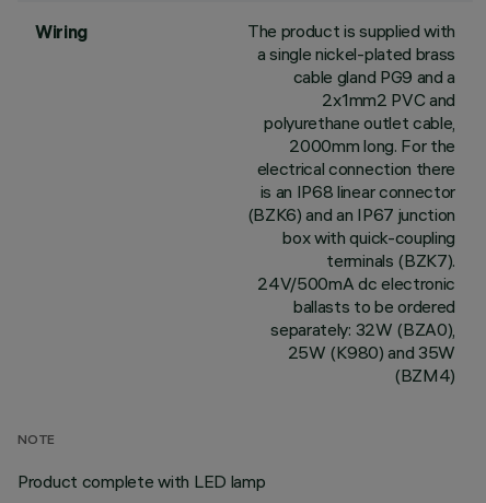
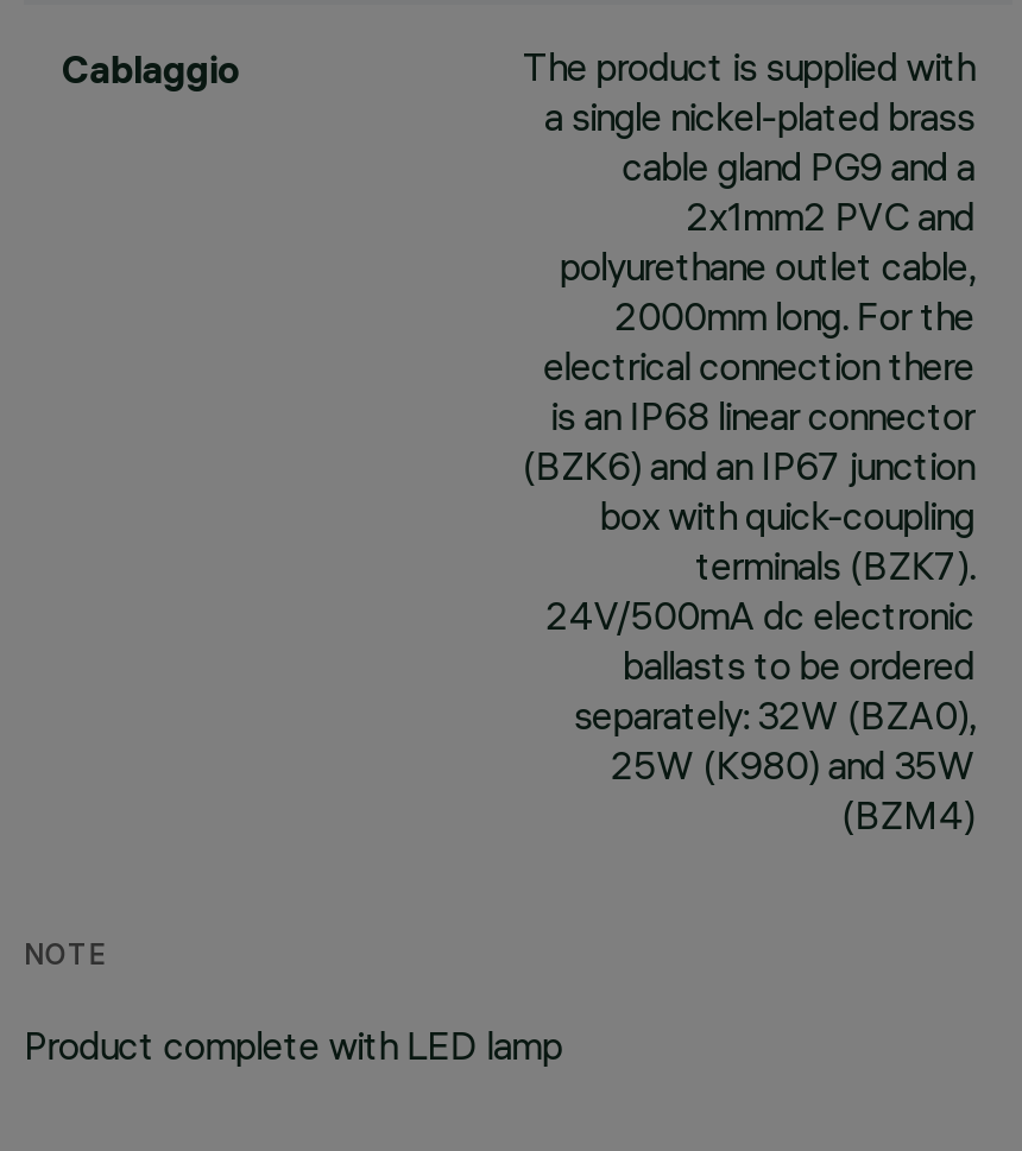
[35,21,88,43] Wiring -> [62,45,240,93] Cablaggio

